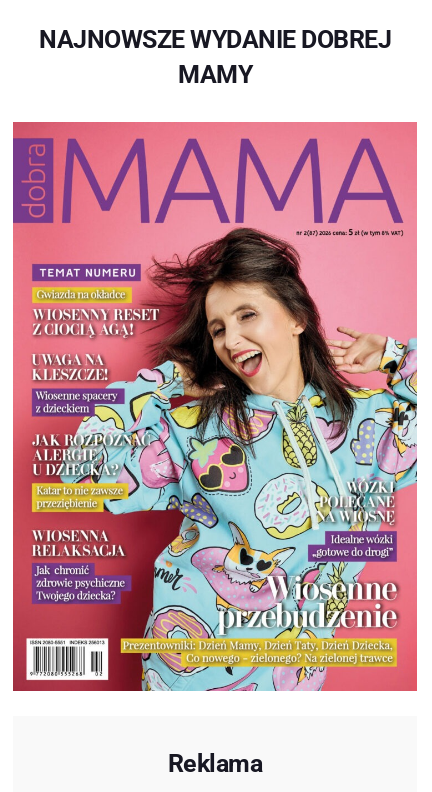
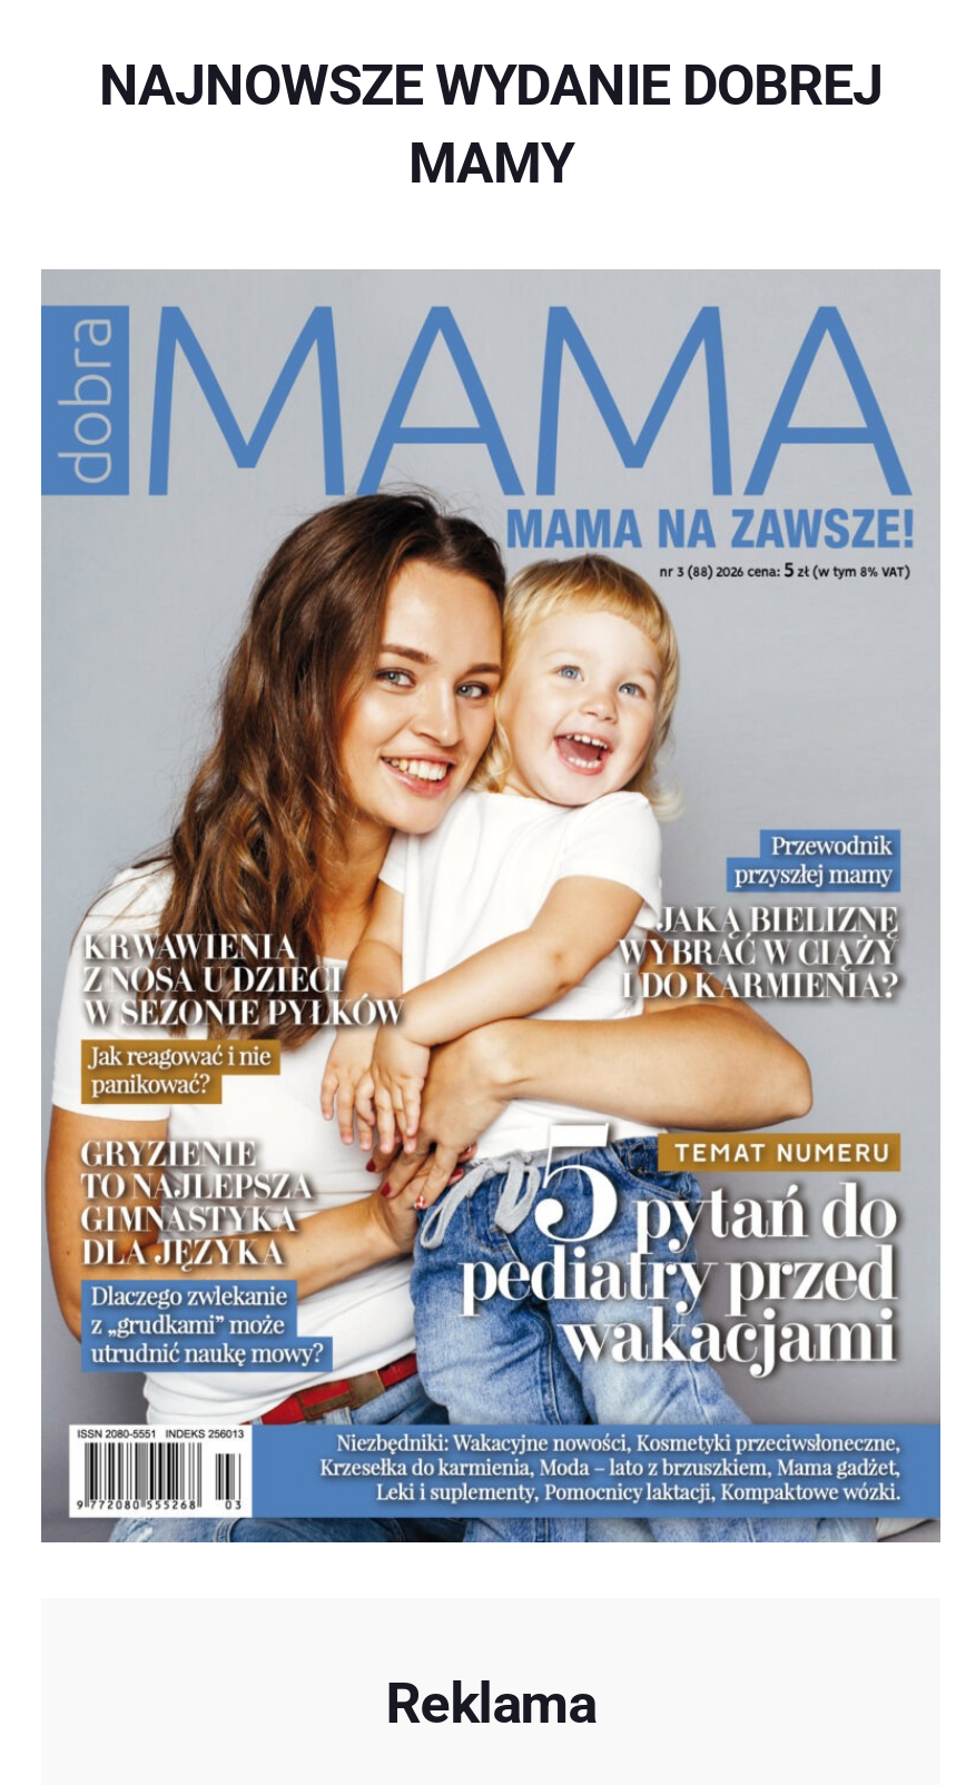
[12,121,418,692] [image] -> [39,269,943,1545] [image]

